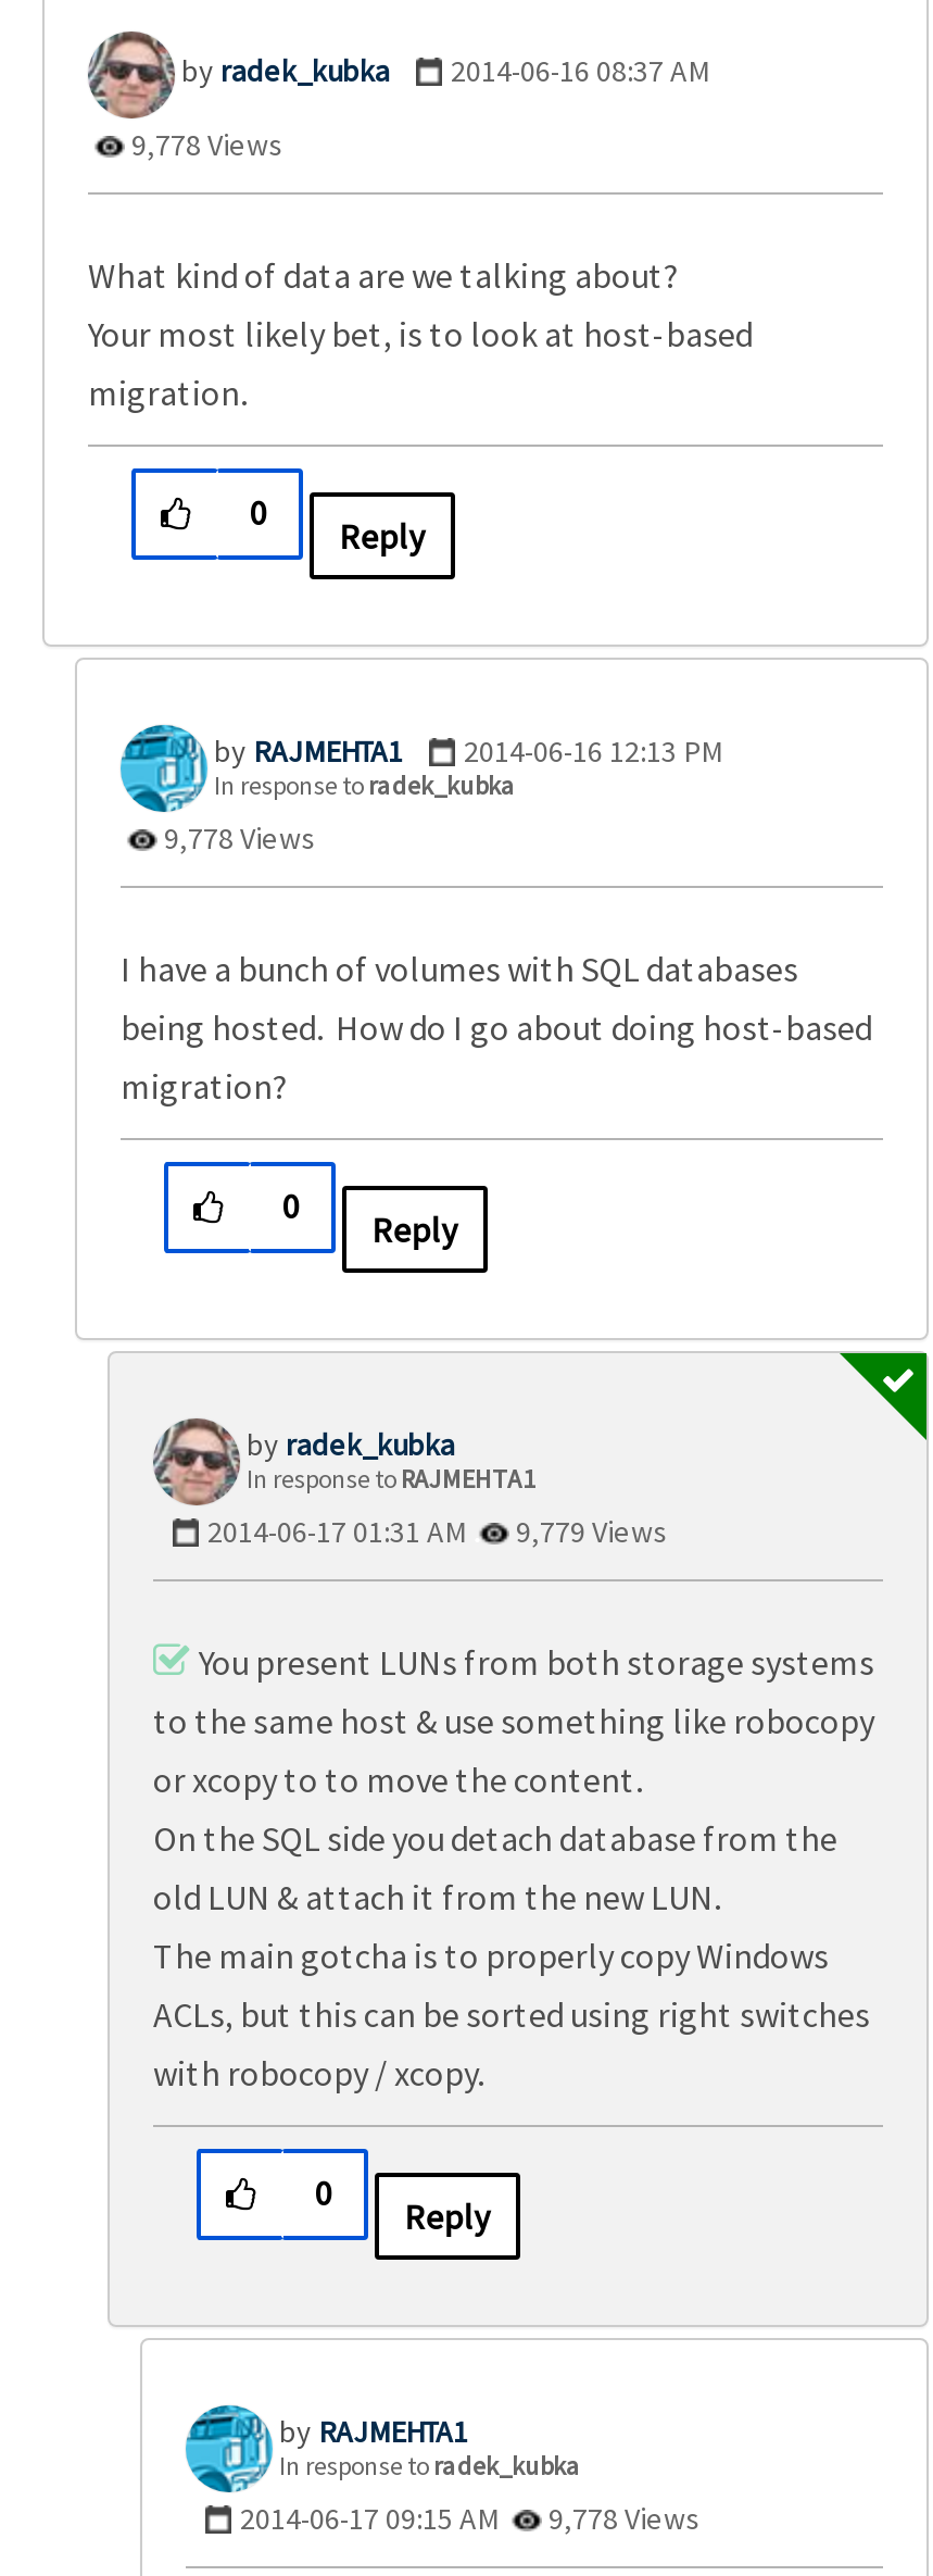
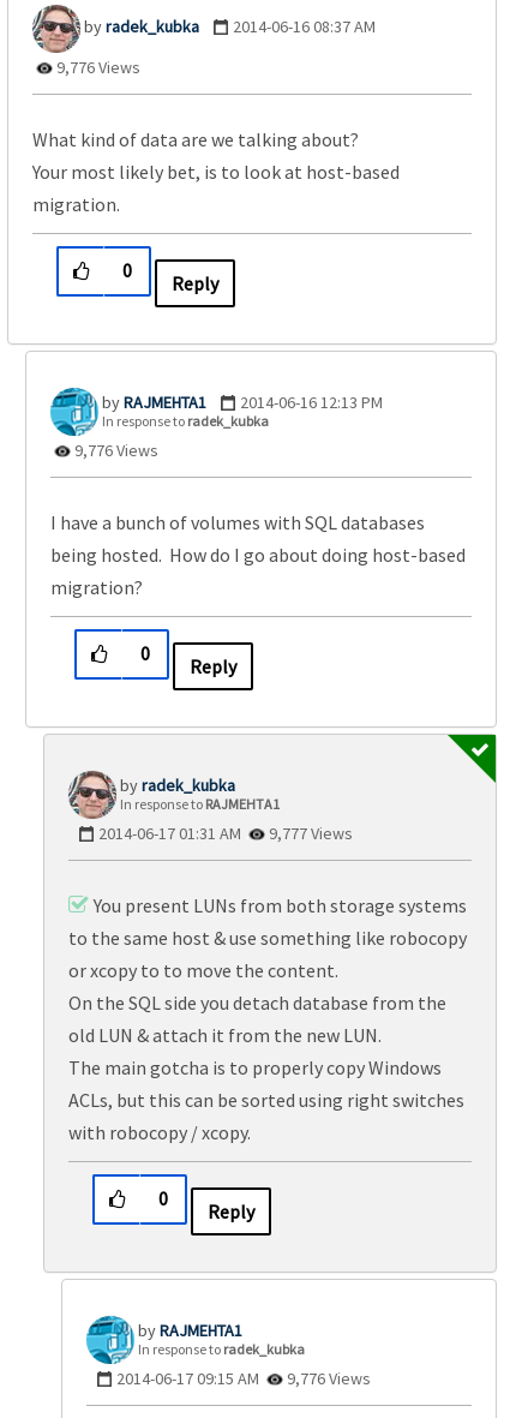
[125,124,283,163] 9,778 Views -> [53,56,140,78] 9,776 Views
[157,818,316,857] 9,778 Views -> [71,439,158,461] 9,776 Views
[207,1511,668,1550] 2014-06-17 01:31 AM 9,779 Views -> [98,822,353,844] 2014-06-17 01:31 AM 9,777 Views
[240,2498,701,2537] 2014-06-17 09:15 AM 9,778 Views -> [116,1367,371,1389] 2014-06-17 09:15 AM 9,776 Views

